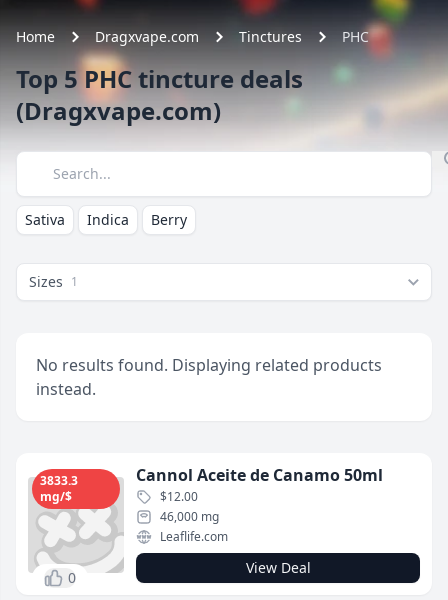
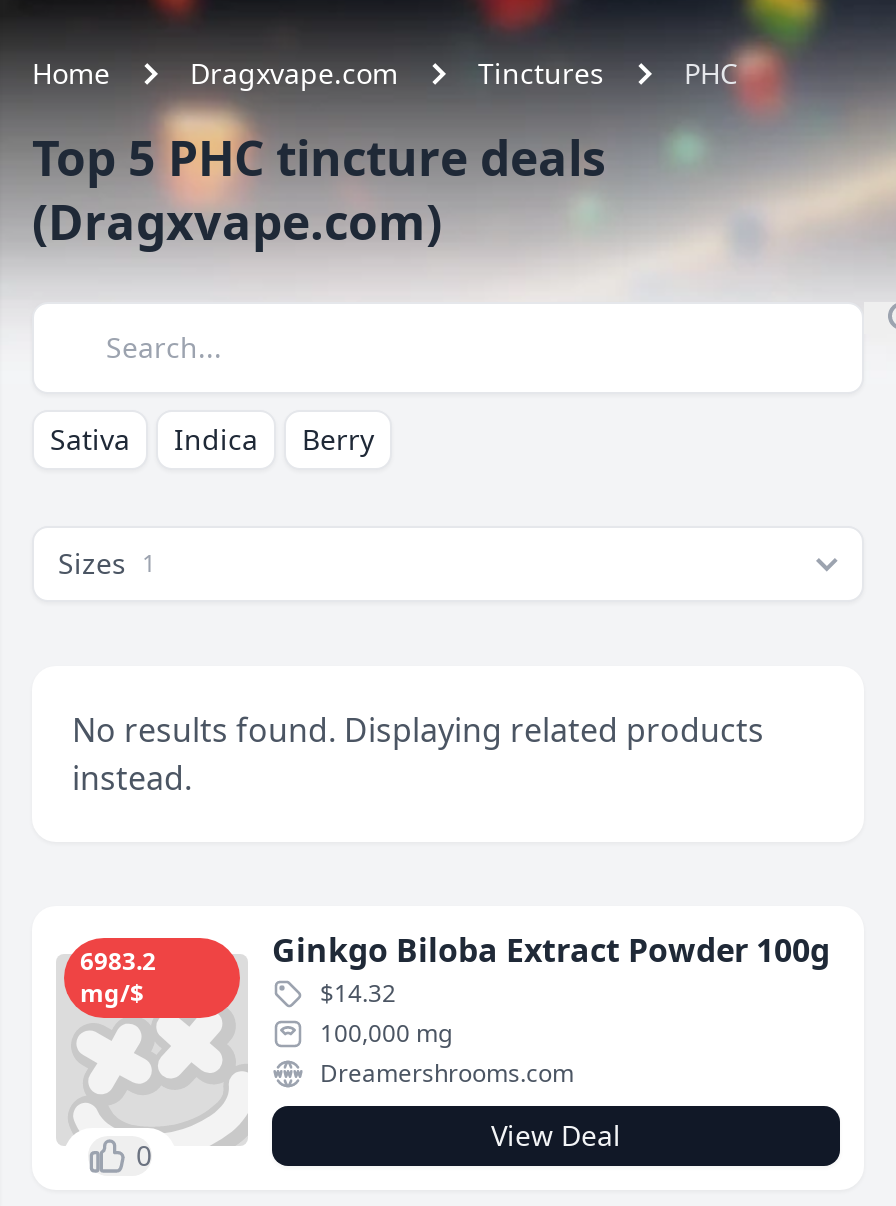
[136,464,383,545] Cannol Aceite de Canamo 50ml | $12.00 | 46,000 mg | Leaflife.com -> [272,928,830,1090] Ginkgo Biloba Extract Powder 100g | $14.32 | 100,000 mg | Dreamershrooms.com
[40,472,78,489] 3833.3 -> [80,944,156,978] 6983.2

